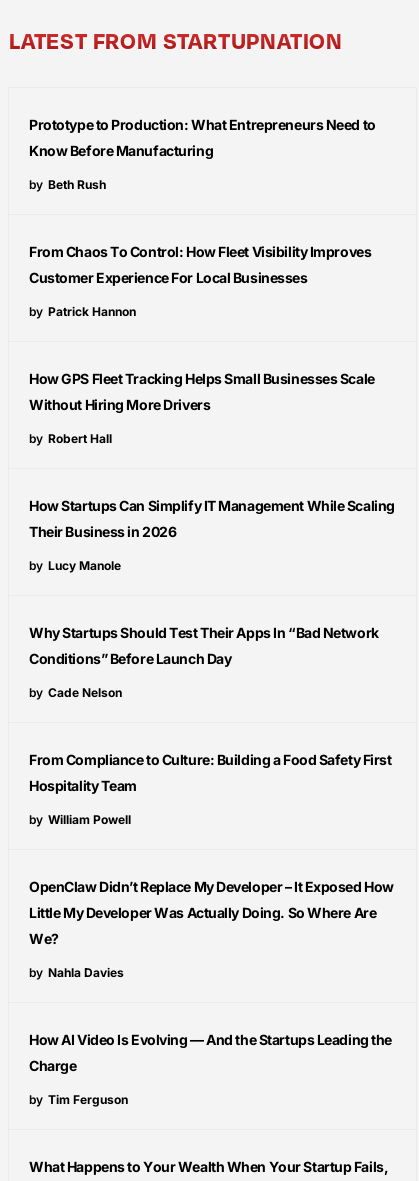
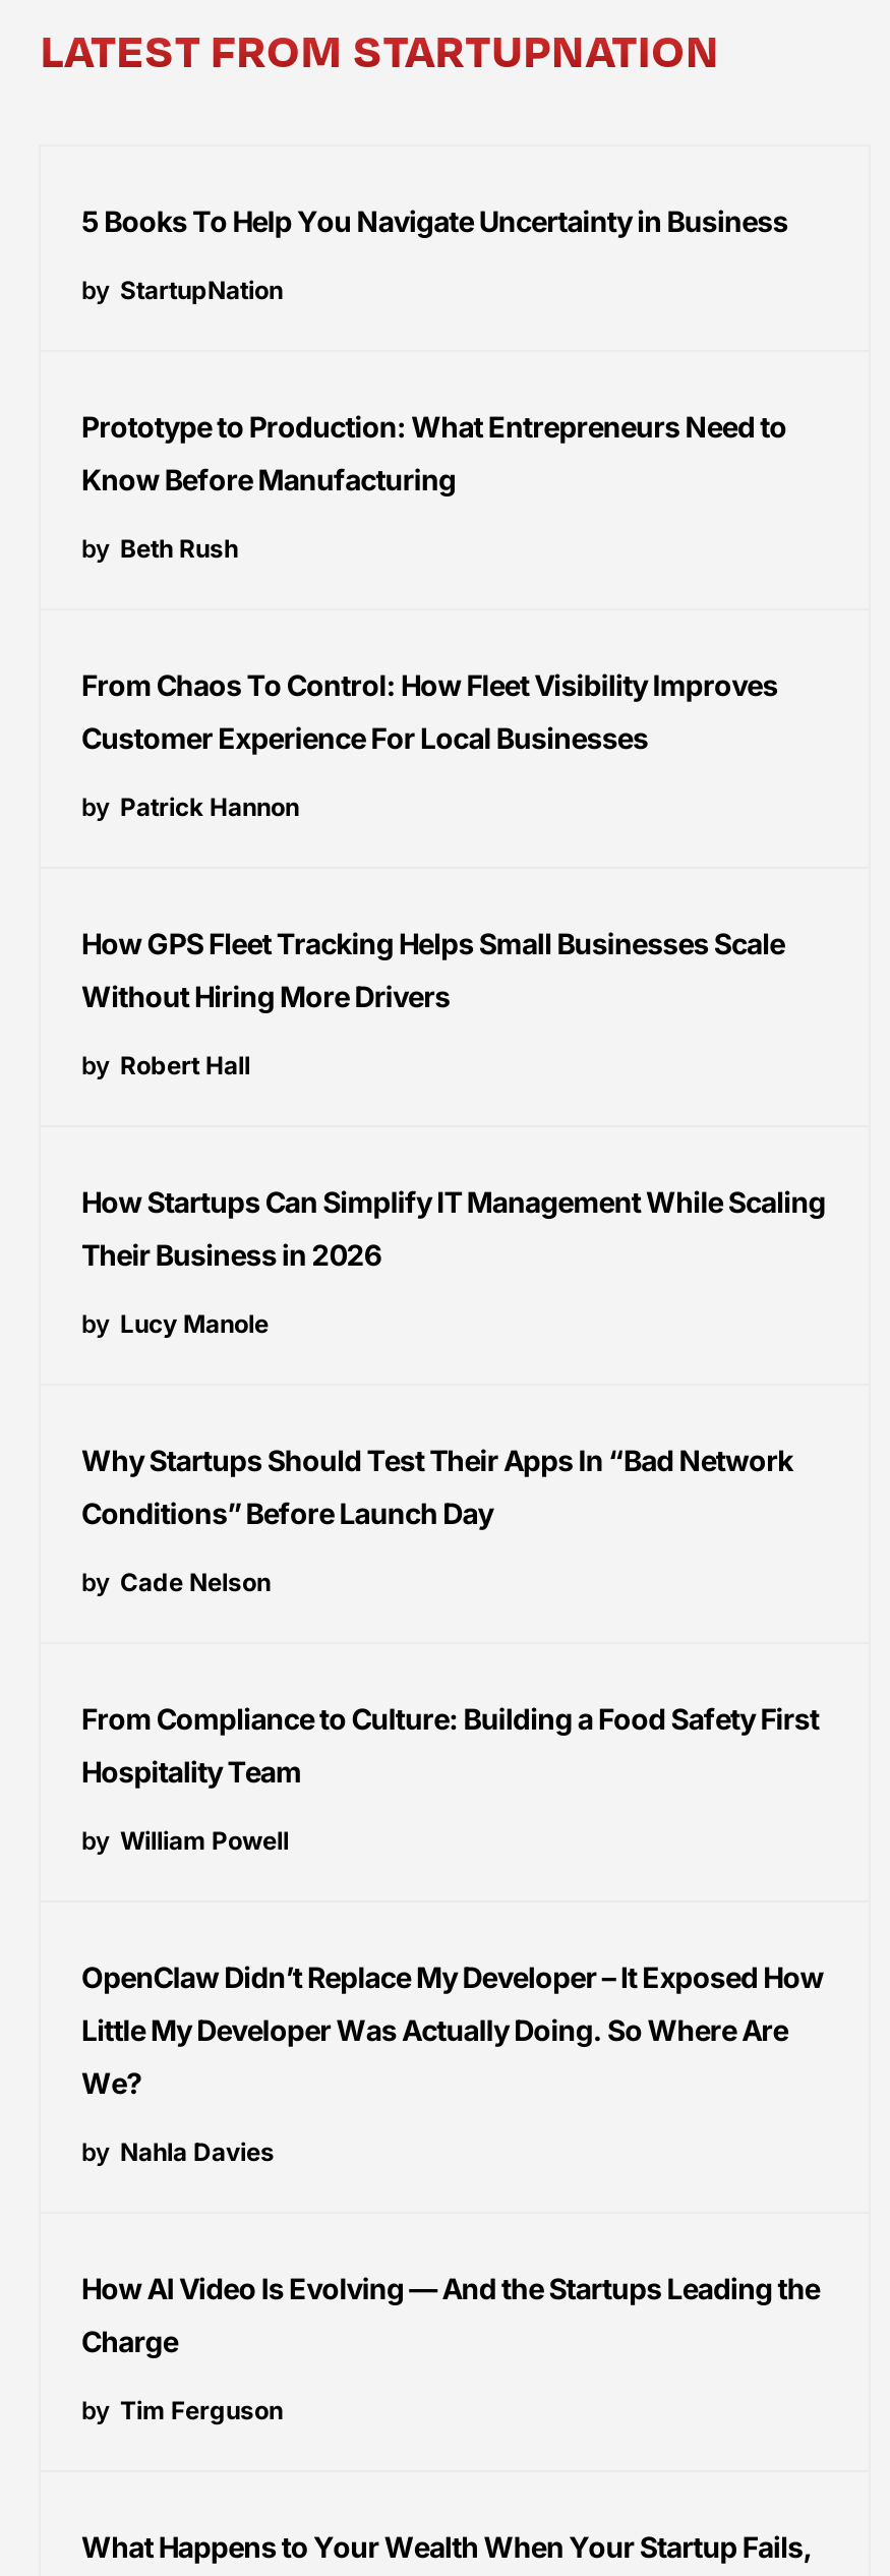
none -> [81,204,788,305] 5 Books To Help You Navigate Uncertainty in Business | by StartupNation

